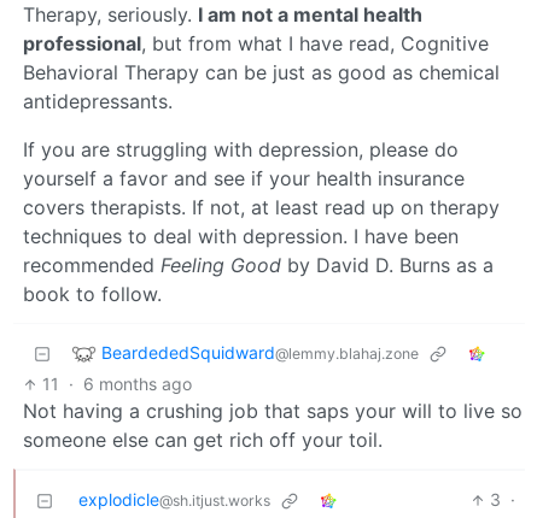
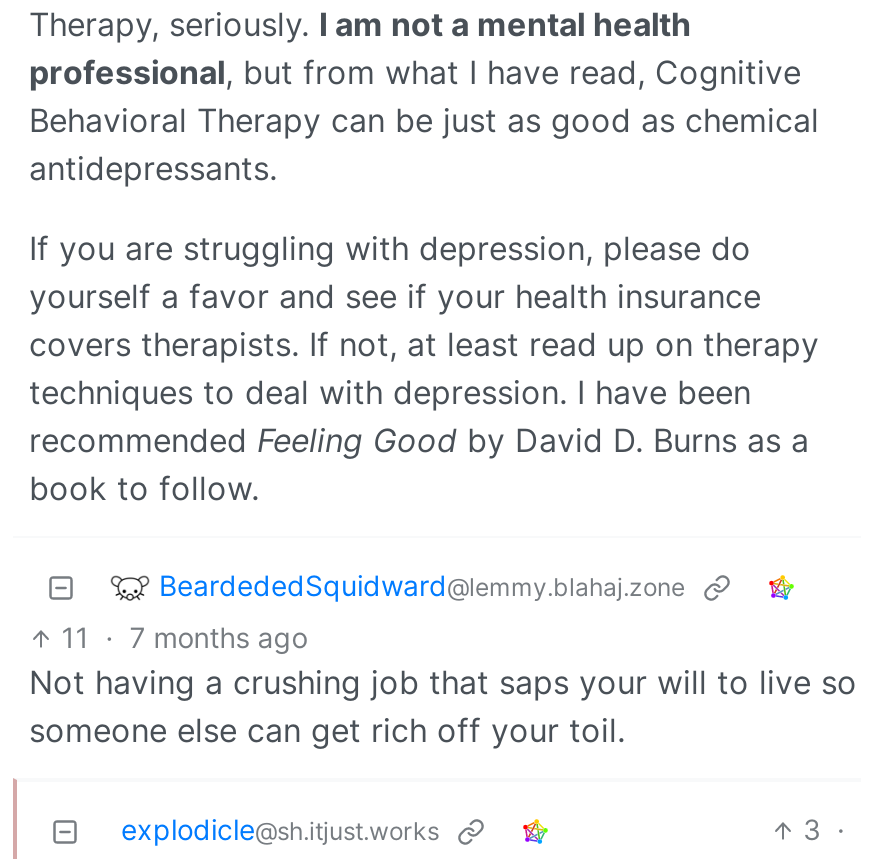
[42,374,192,394] 11 · 6 months ago -> [61,621,307,655] 11 · 7 months ago

